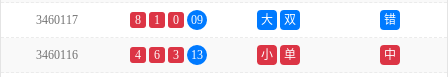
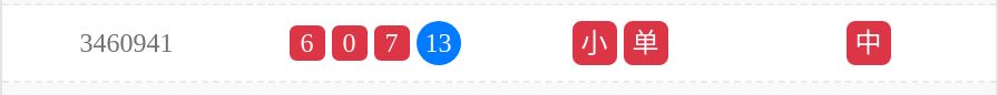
[36,13,160,27] 3460117 | 8 | 1 -> [80,28,314,59] 3460941 | 6
[36,13,396,62] 09 | 大 | 双 | 错 | 3460116 | 4 | 6 | 3 -> [385,28,398,59] 7

